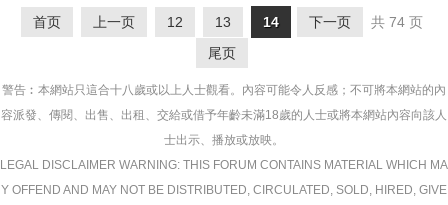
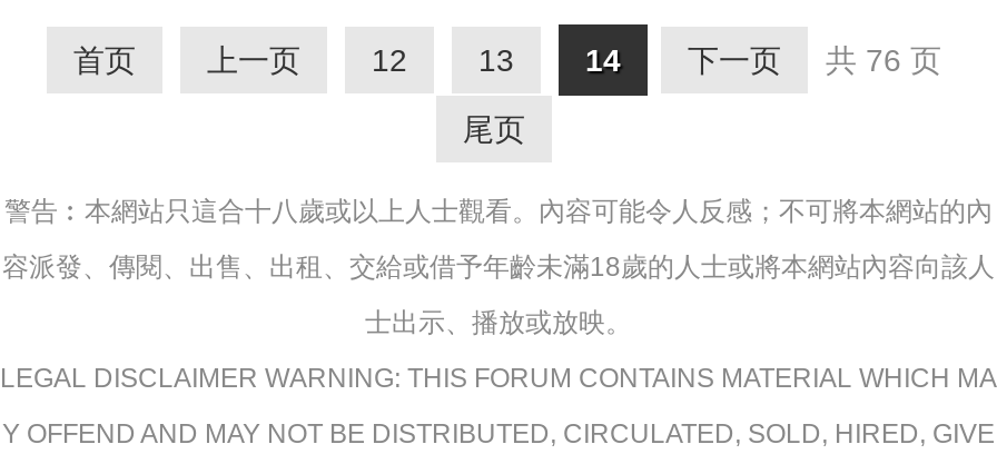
[33,14,427,30] 首页 上一页 12 13 14 下一页 共 74 页 -> [73,42,950,78] 首页 上一页 12 13 14 下一页 共 76 页

